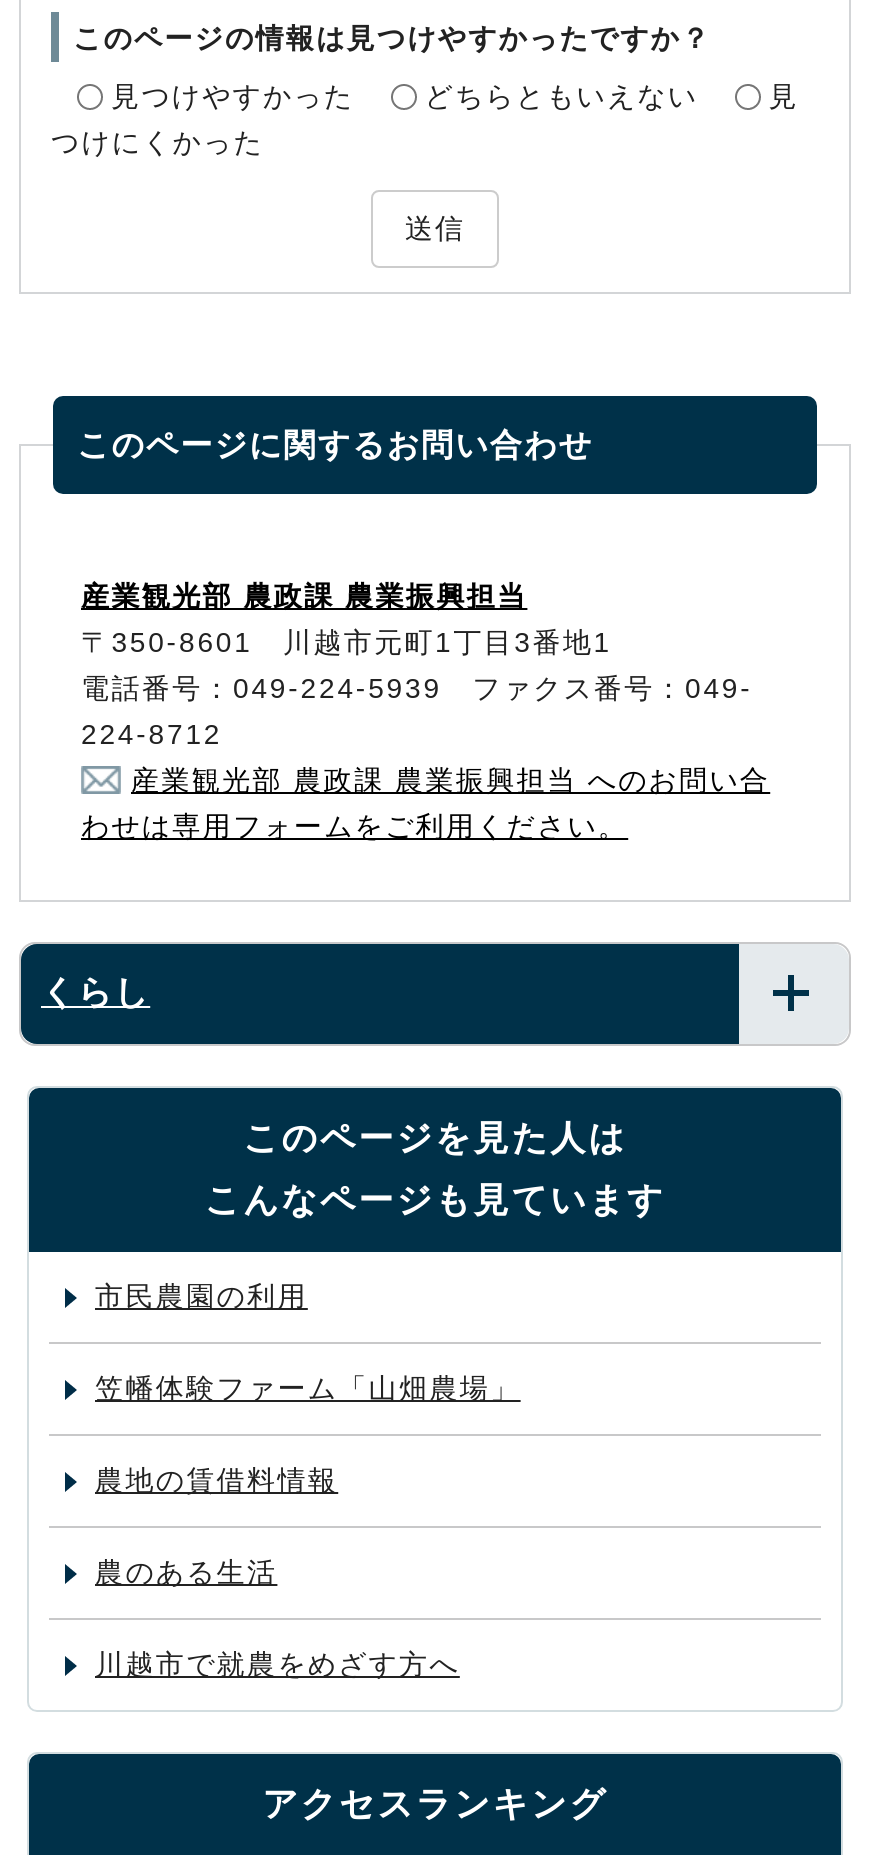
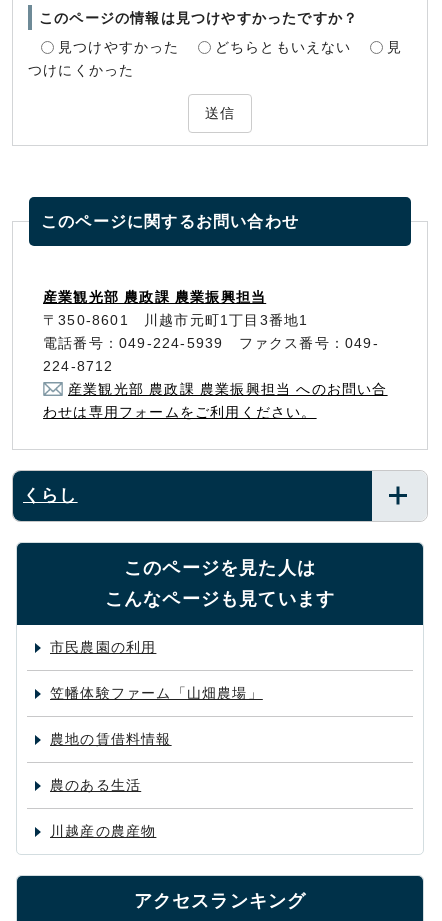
[95,1648,460,1680] 川越市で就農をめざす方へ -> [50,823,156,839] 川越産の農産物

